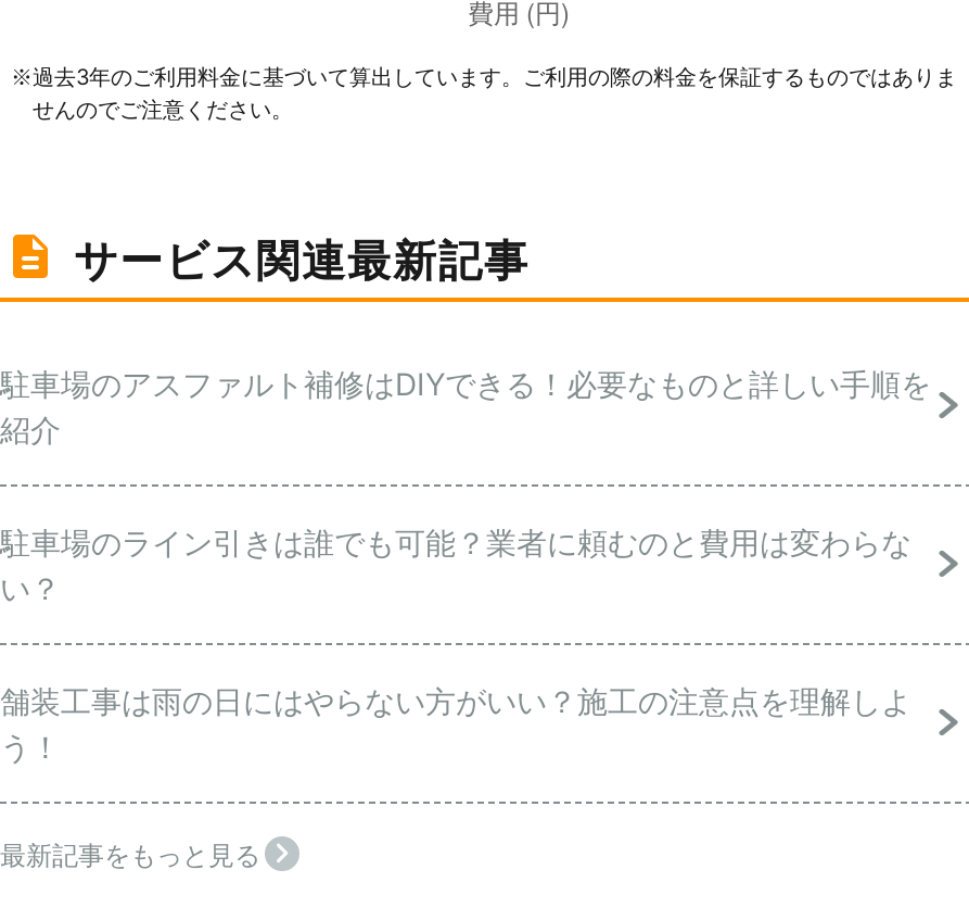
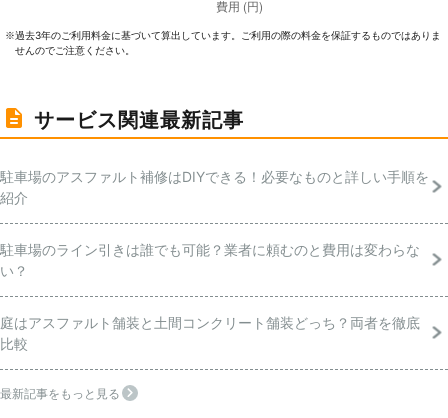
[0,682,911,765] 舗装工事は雨の日にはやらない方がいい？施工の注意点を理解しよ | う！ -> [0,314,420,352] 庭はアスファルト舗装と土間コンクリート舗装どっち？両者を徹底 | 比較

